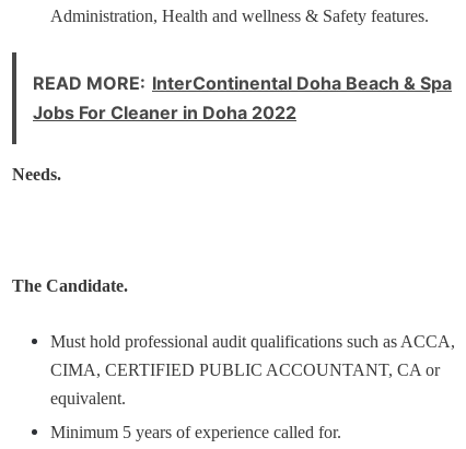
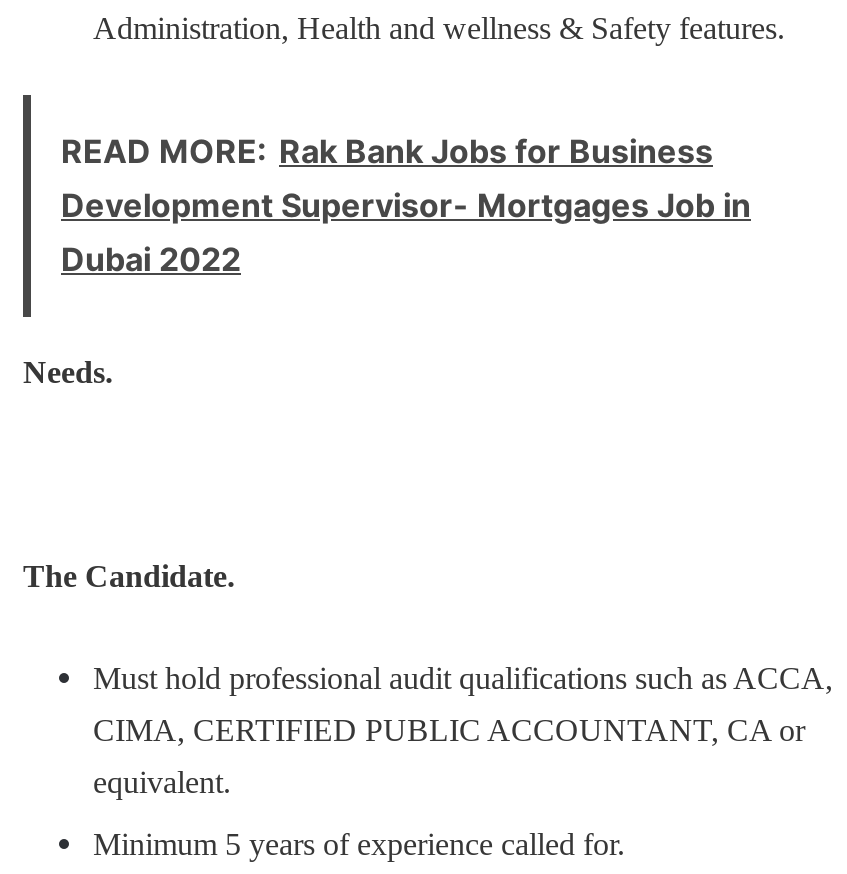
[33,72,452,123] READ MORE: InterContinental Doha Beach & Spa | Jobs For Cleaner in Doha 2022 -> [61,130,751,278] READ MORE: Rak Bank Jobs for Business | Development Supervisor- Mortgages Job in | Dubai 2022

